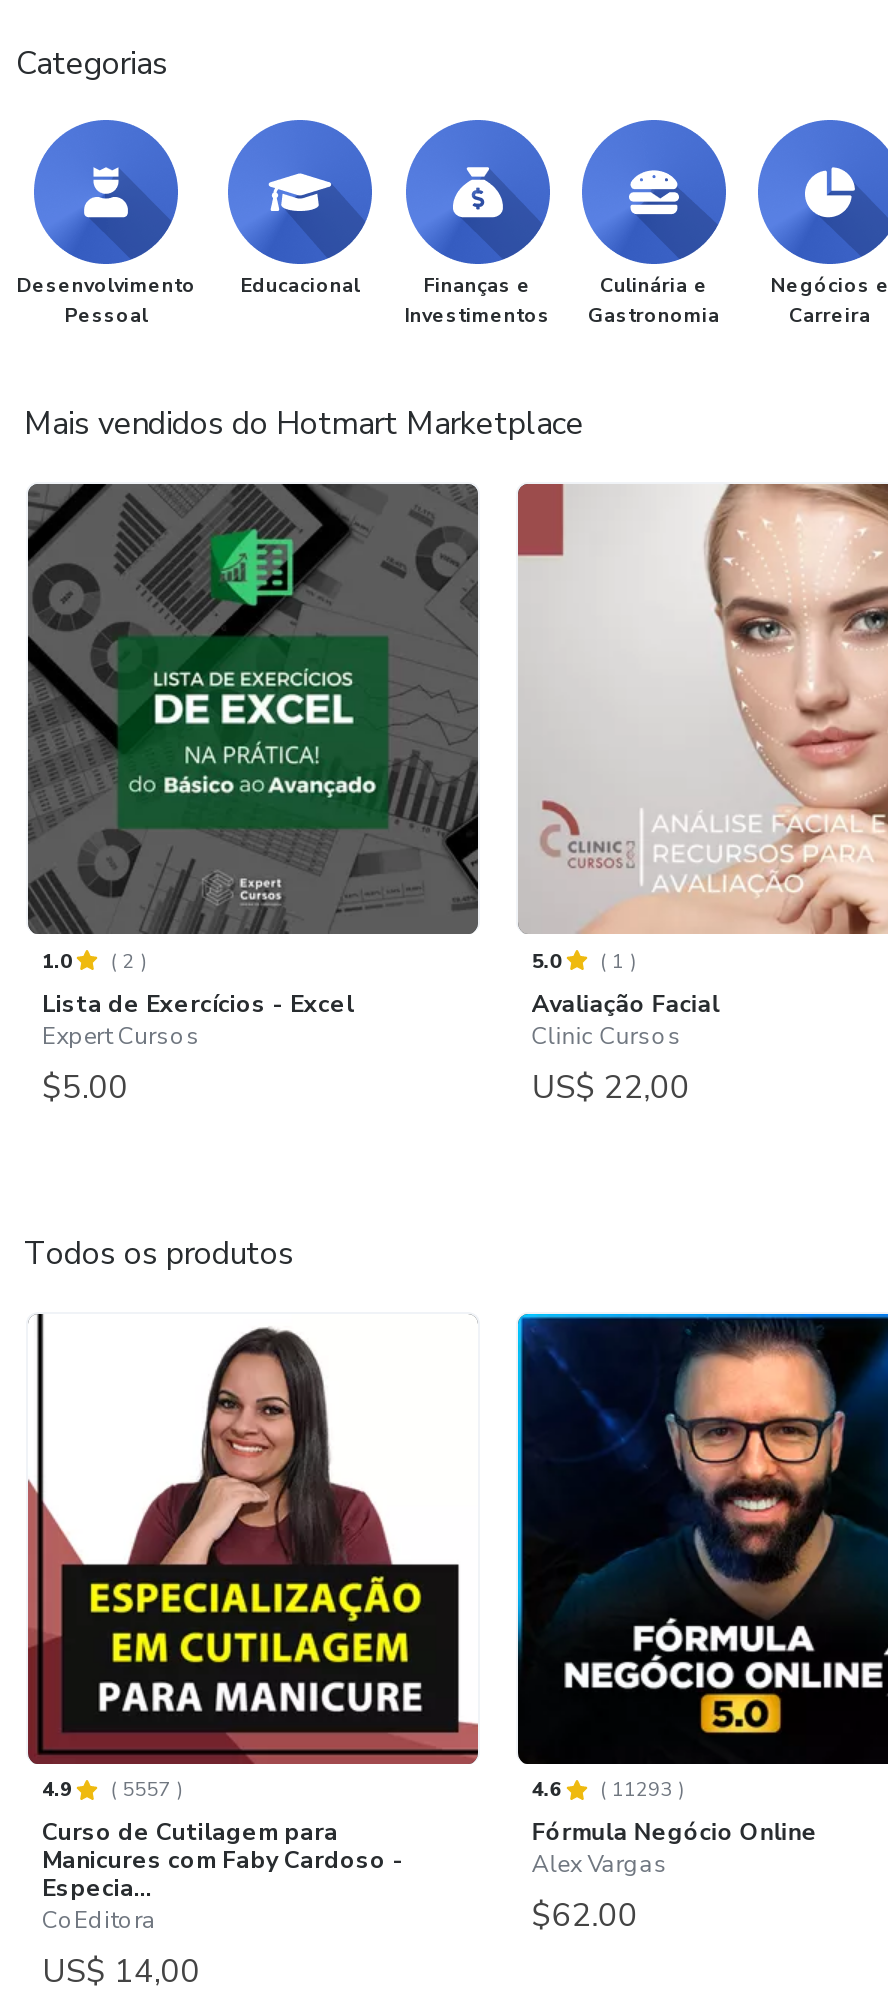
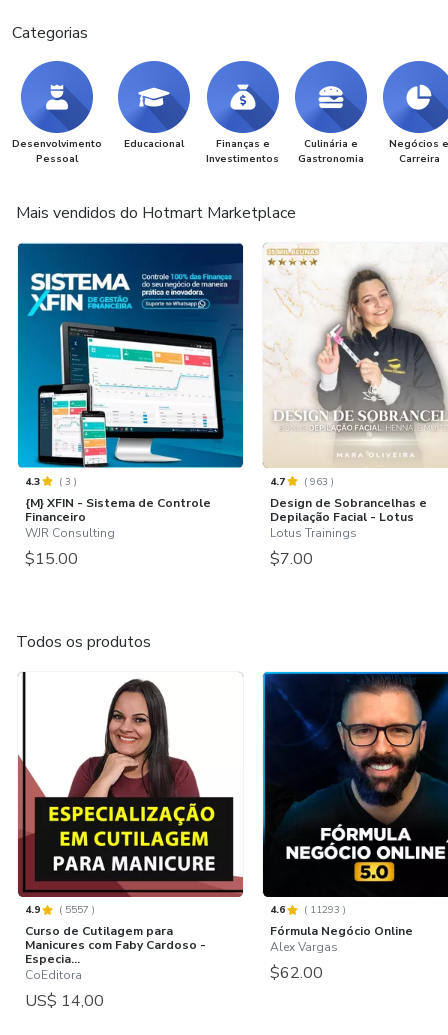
[26,482,480,1110] [image] | 1.0 | (2) | Lista de Exercícios - Excel | Expert Cursos | $5.00 -> [17,242,244,570] [image] | 4.3 | (3) | {M} XFIN - Sistema de Controle | Financeiro | WJR Consulting | $15.00
[516,482,882,1110] [image] | 5.0 | (1) | Avaliação Facial | Clinic Cursos | US$ 22,00 -> [263,247,445,570] [image] | 4.7 | (963) | Design de Sobrancelhas e | Depilação Facial - Lotus | Lotus Trainings | $7.00

